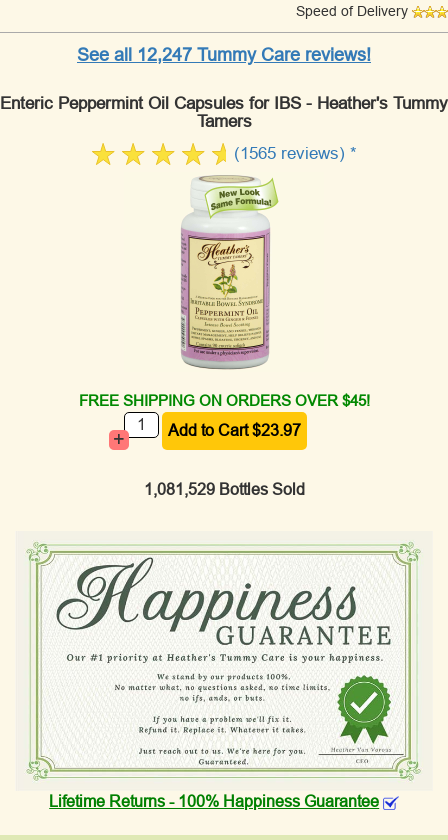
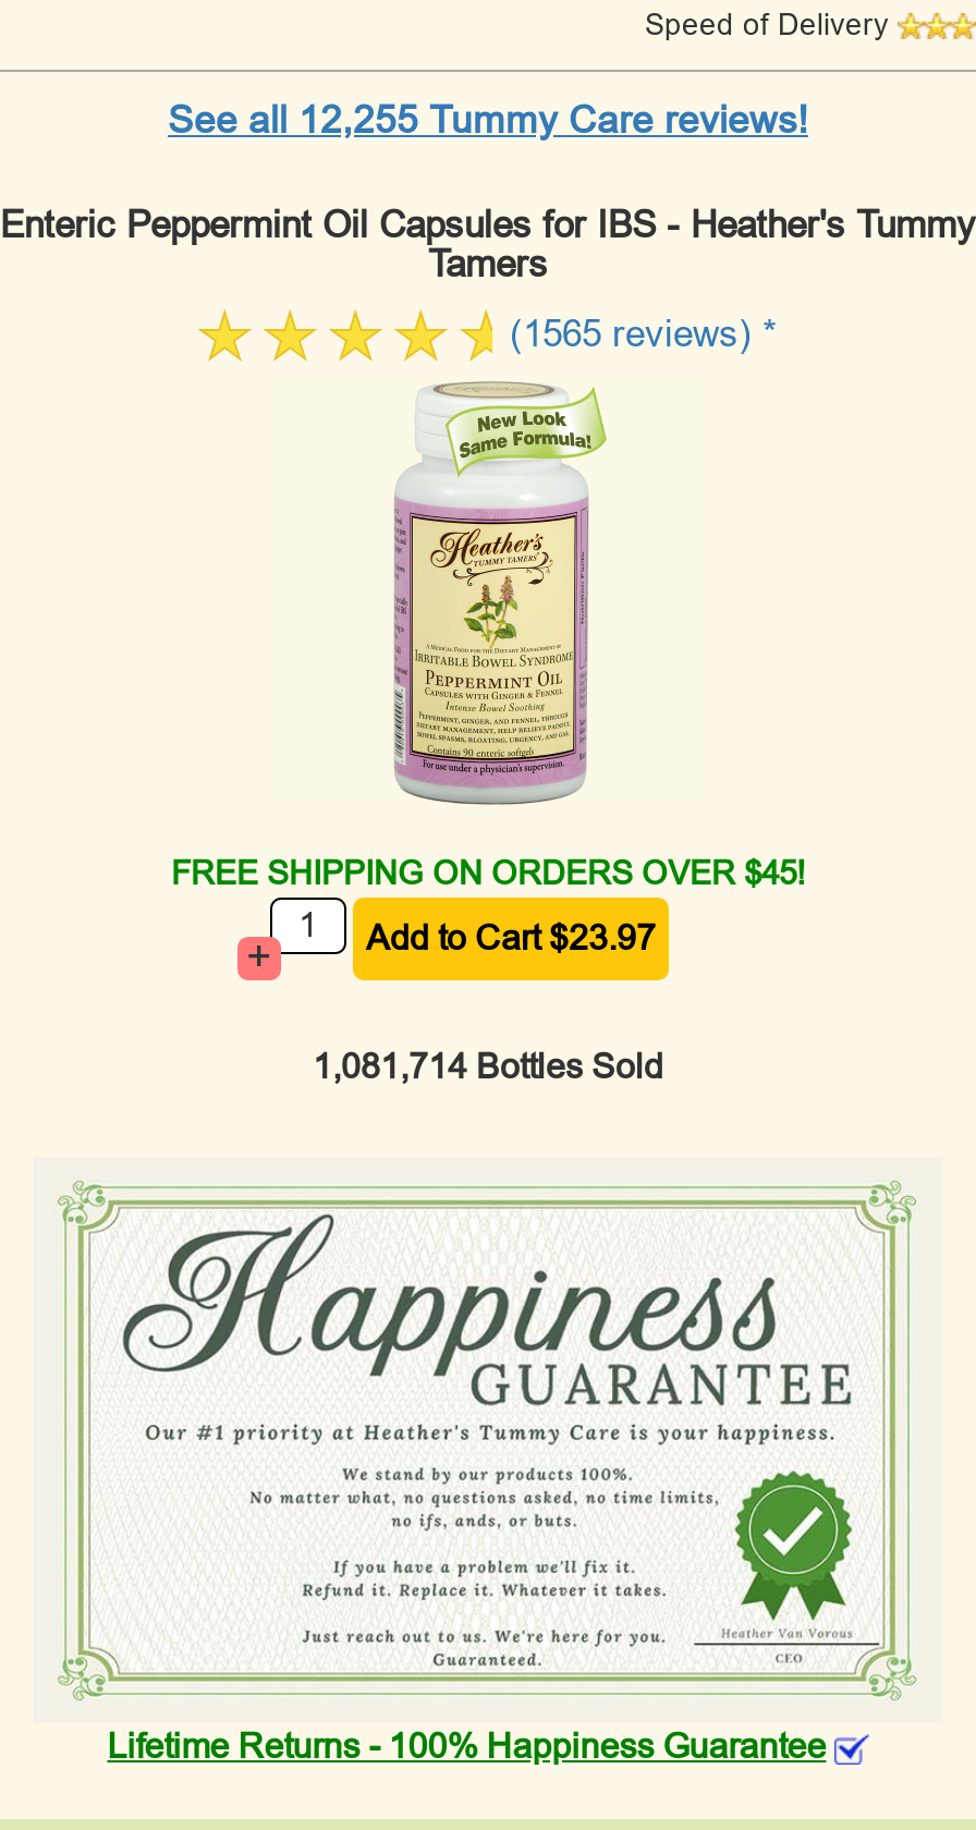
[77,45,371,65] See all 12,247 Tummy Care reviews! -> [168,97,808,141] See all 12,255 Tummy Care reviews!
[143,481,304,498] 1,081,529 Bottles Sold -> [313,1049,663,1086] 1,081,714 Bottles Sold

